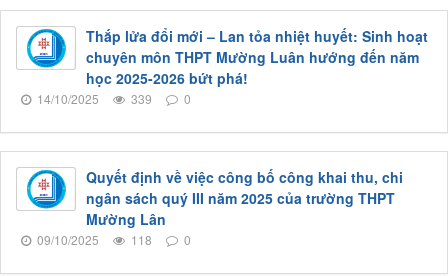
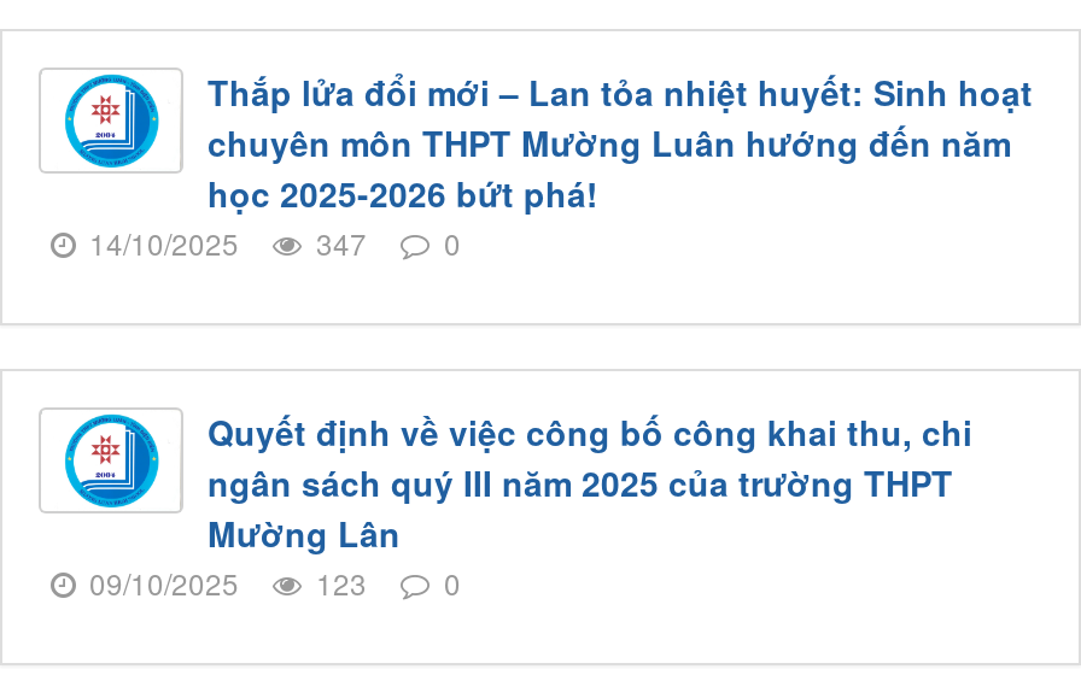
[34,90,191,107] 14/10/2025 339 0 -> [82,222,461,263] 14/10/2025 347 0
[34,231,191,248] 09/10/2025 118 0 -> [82,562,461,603] 09/10/2025 123 0

